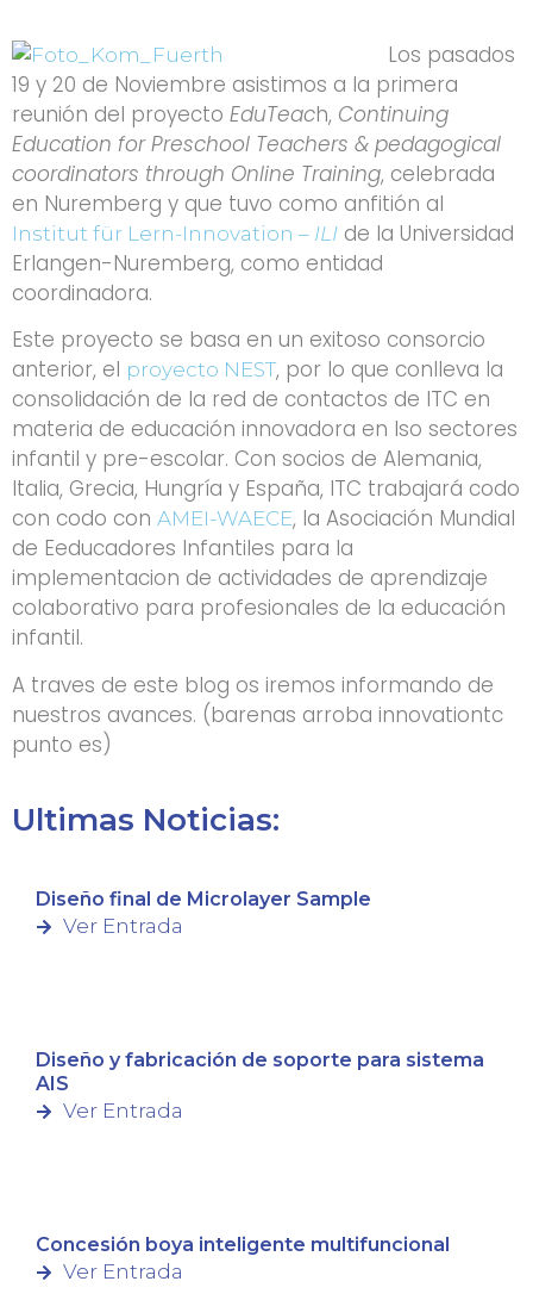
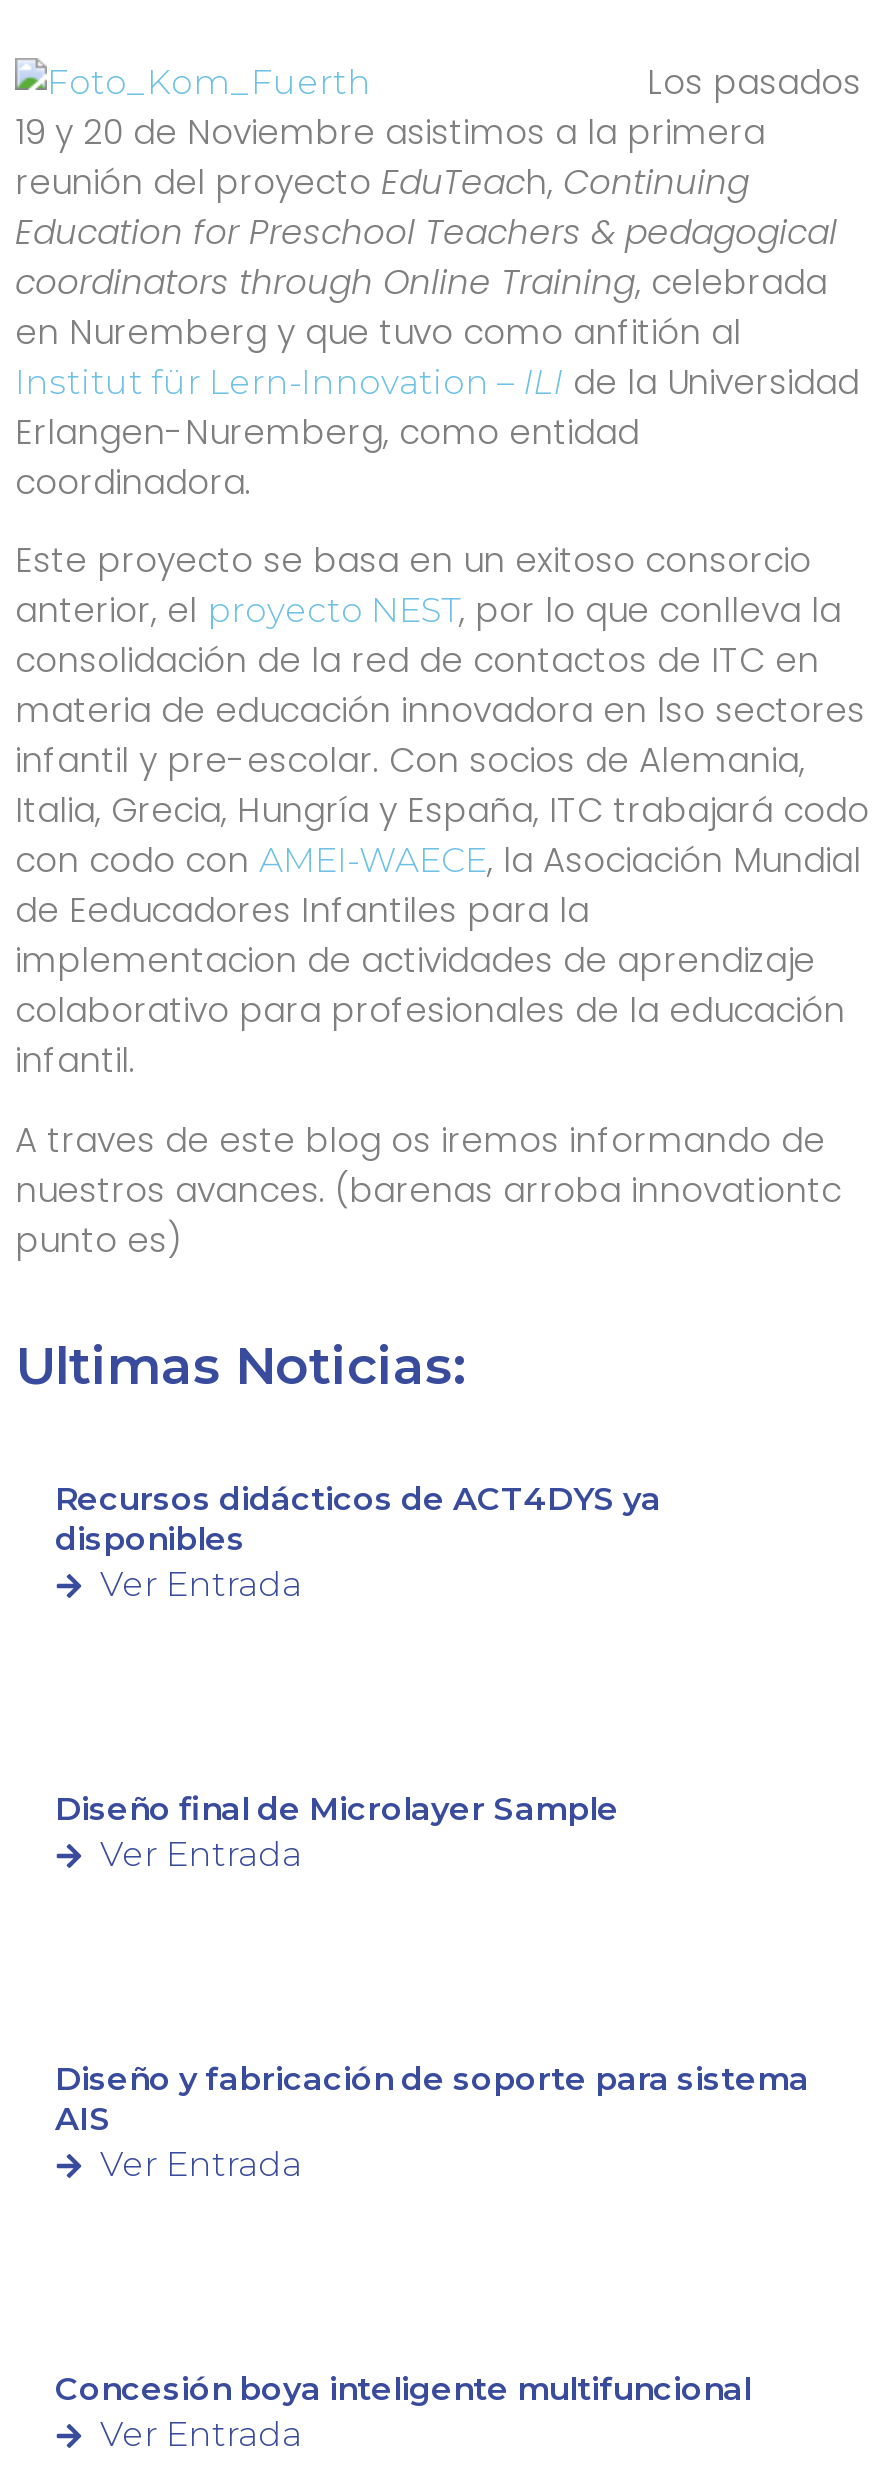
none -> [55,1481,661,1605] Recursos didácticos de ACT4DYS ya | disponibles | Ver Entrada

